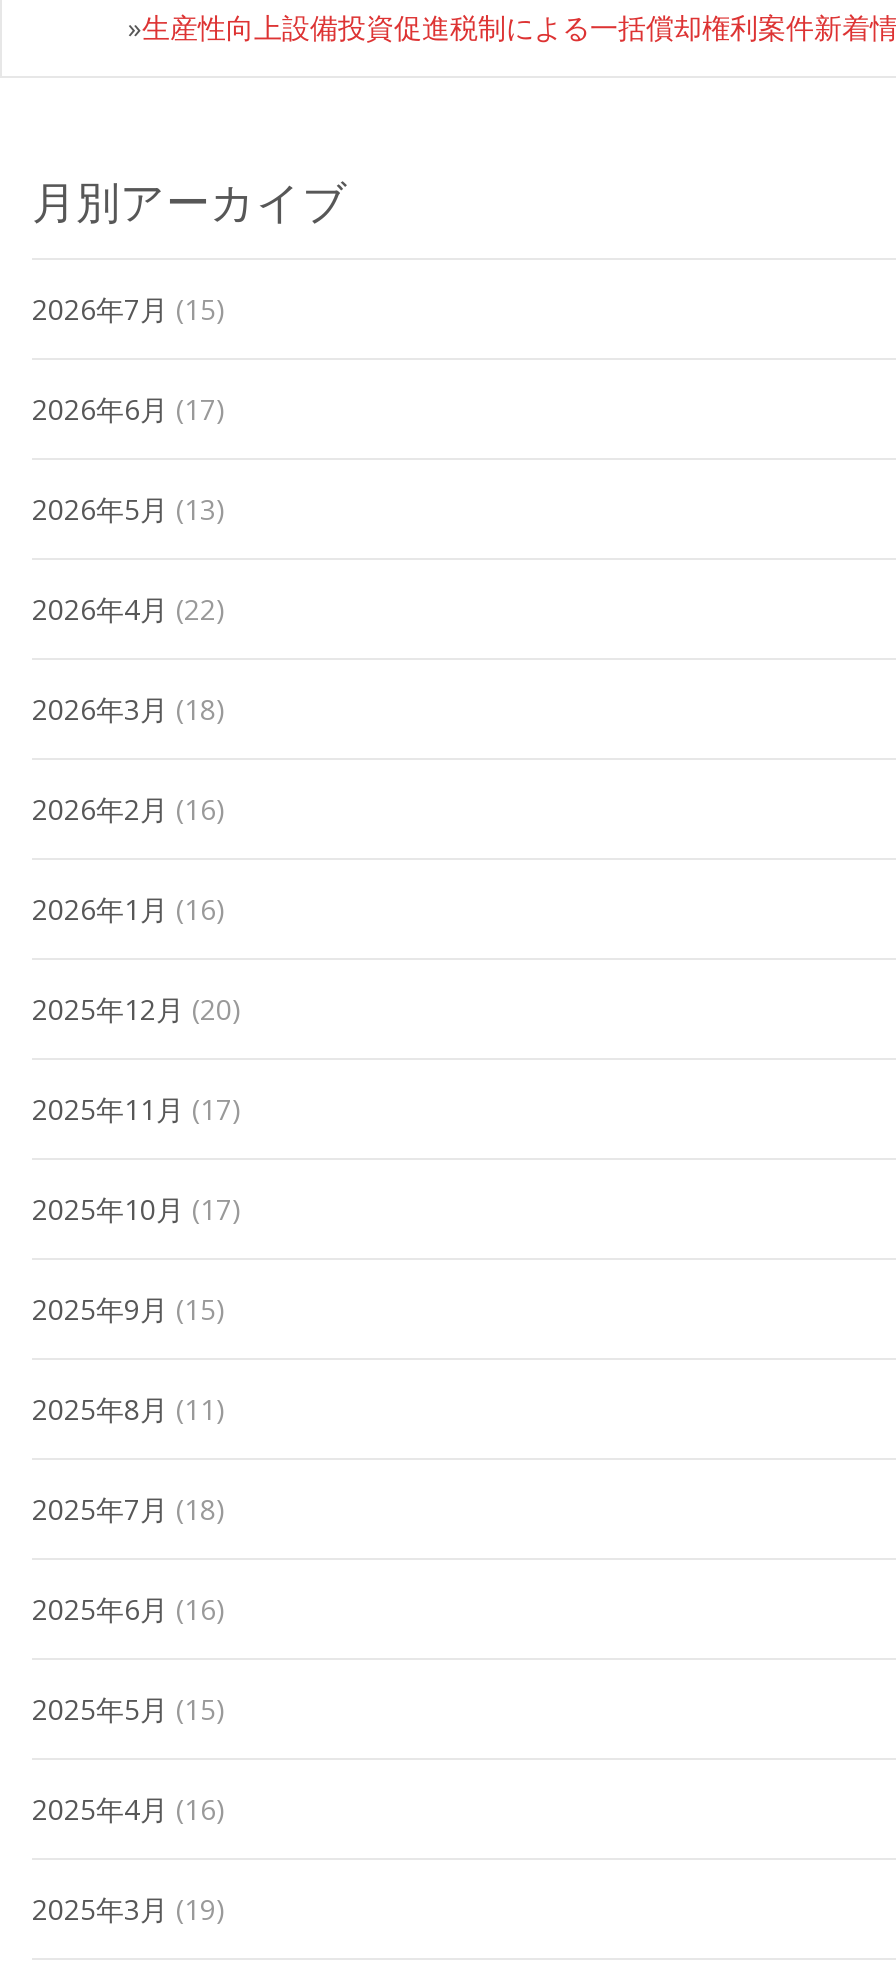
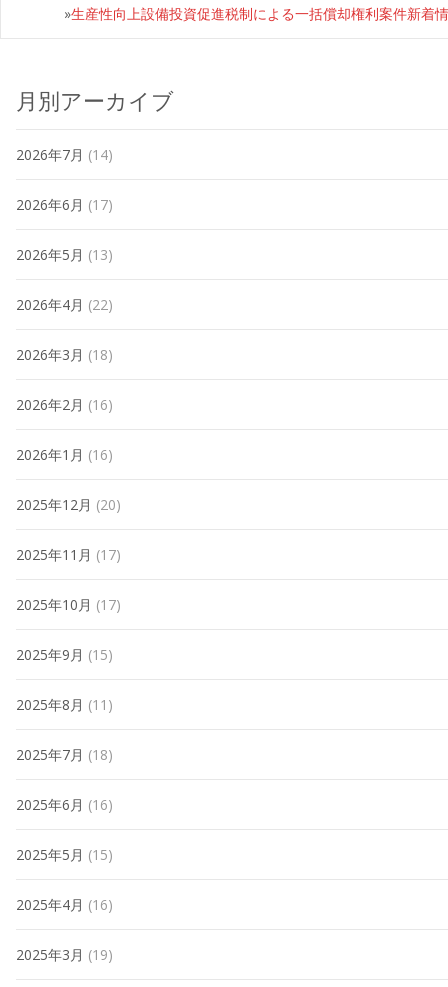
[32,290,226,328] 2026年7月(15) -> [16,145,113,164] 2026年7月(14)

